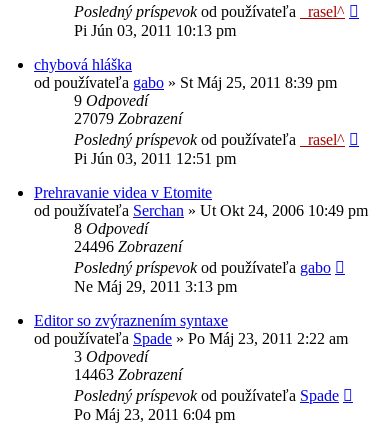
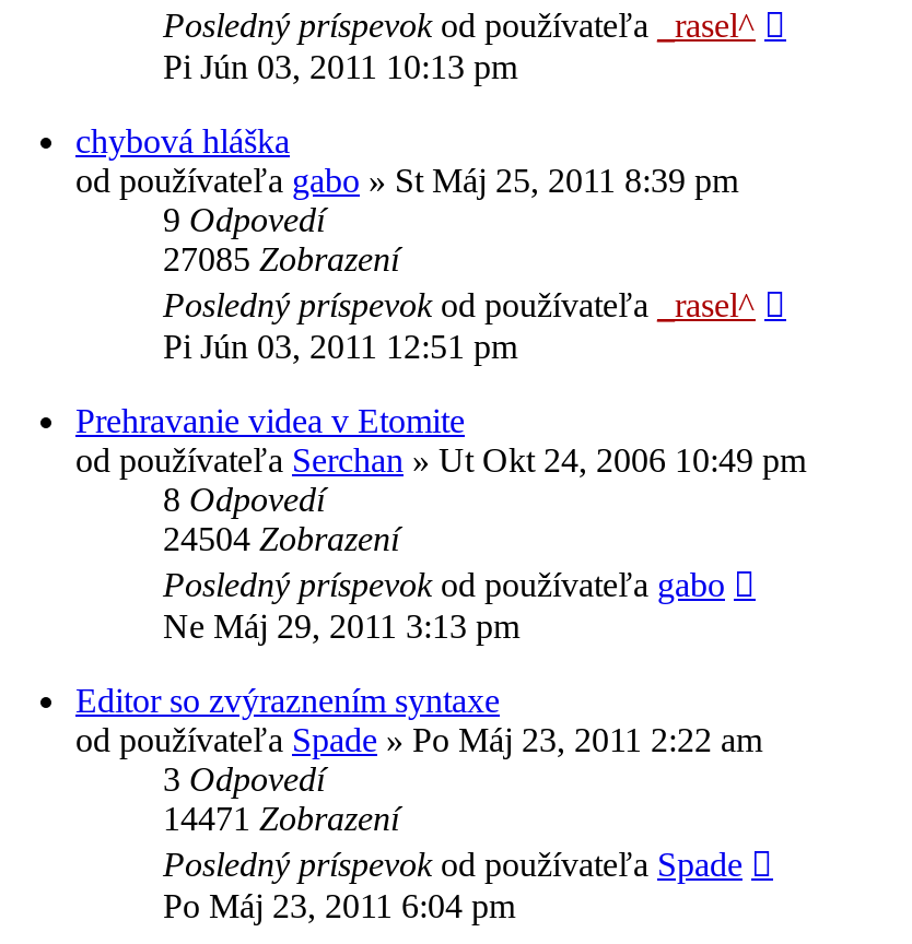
[74,110,182,127] 27079 Zobrazení -> [163,240,399,277] 27085 Zobrazení
[74,238,182,255] 24496 Zobrazení -> [163,520,399,557] 24504 Zobrazení
[74,366,182,383] 14463 Zobrazení -> [163,800,399,837] 14471 Zobrazení

